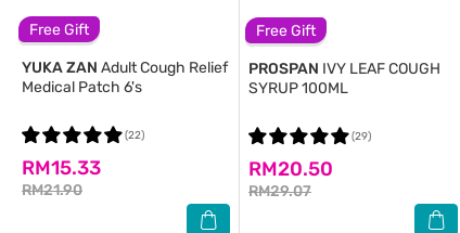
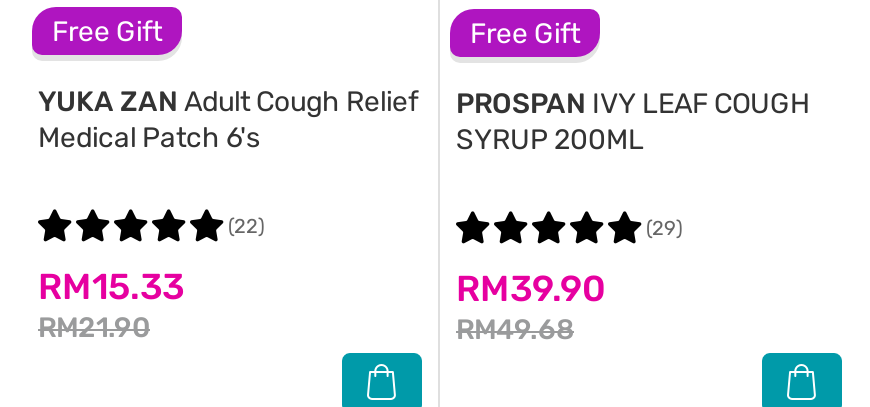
[248,79,348,98] SYRUP 100ML -> [456,123,644,157] SYRUP 200ML
[248,157,333,200] RM20.50 | RM29.07 -> [456,266,606,347] RM39.90 | RM49.68

